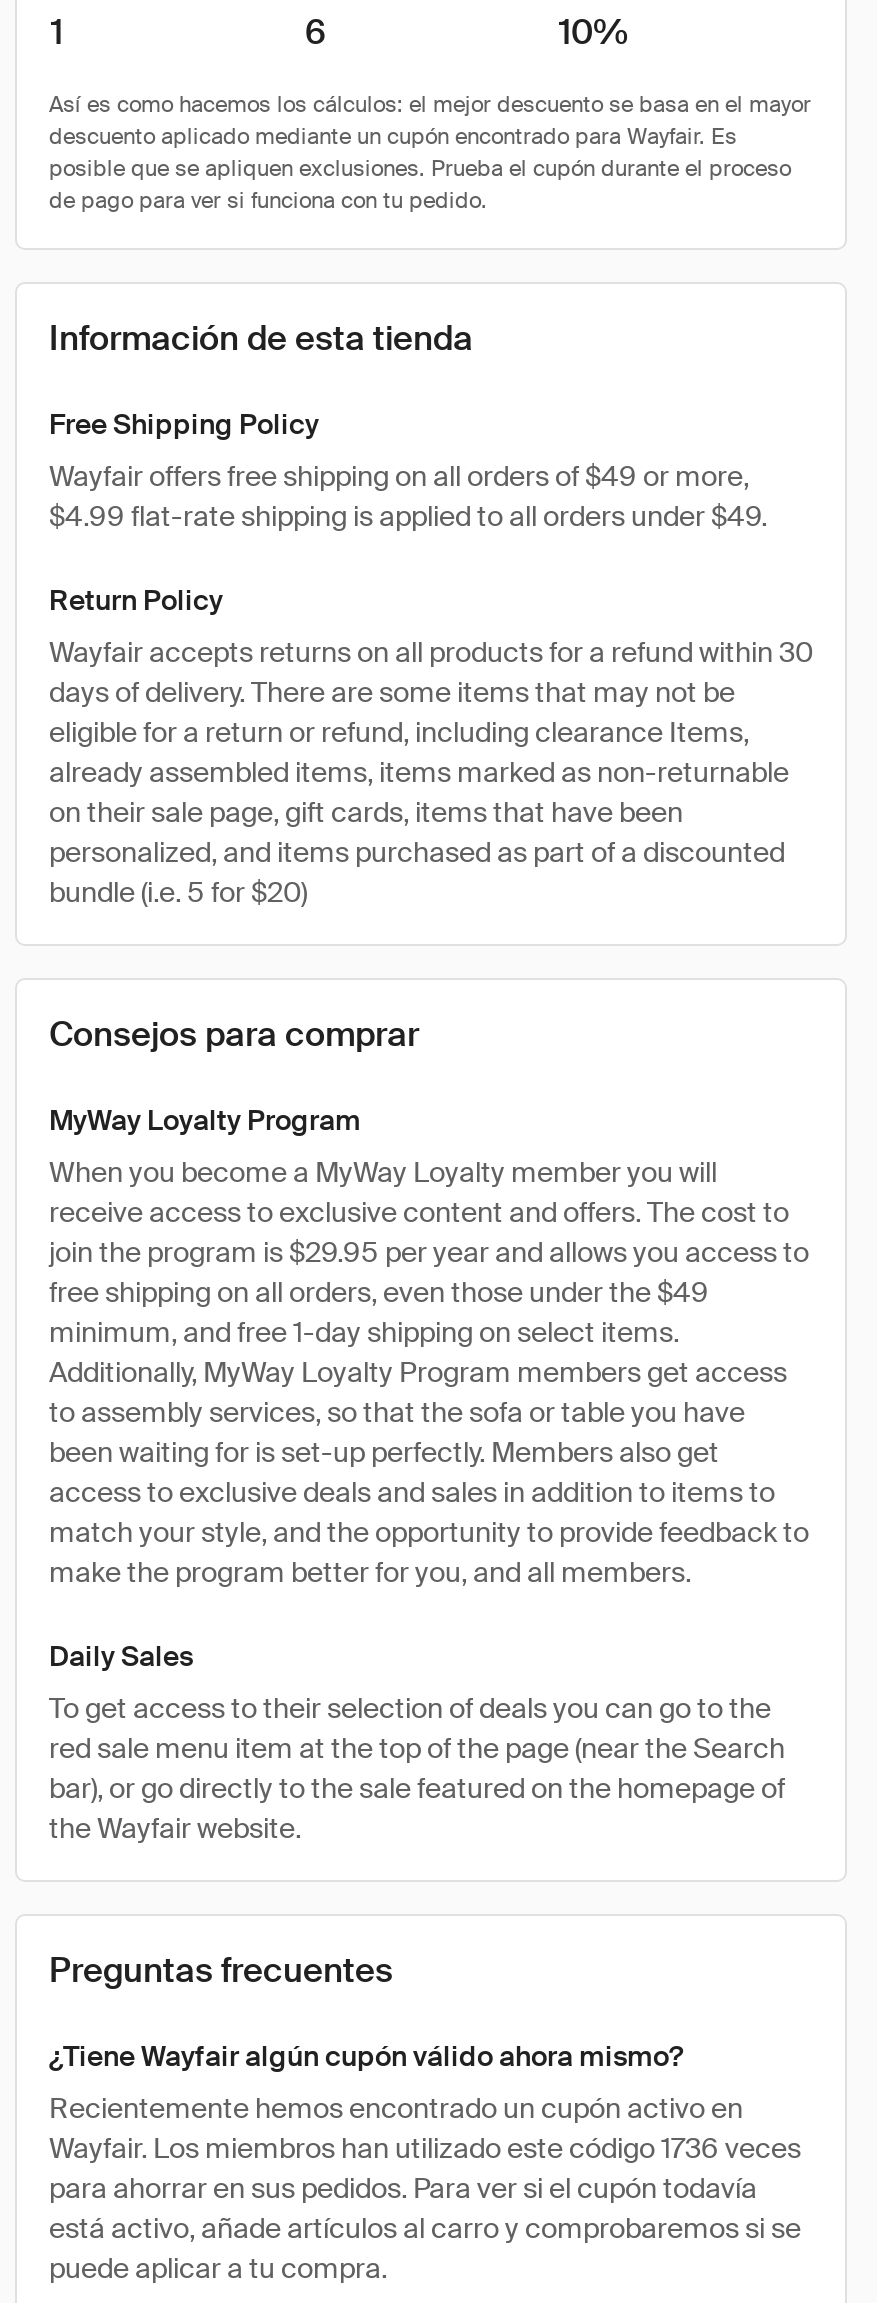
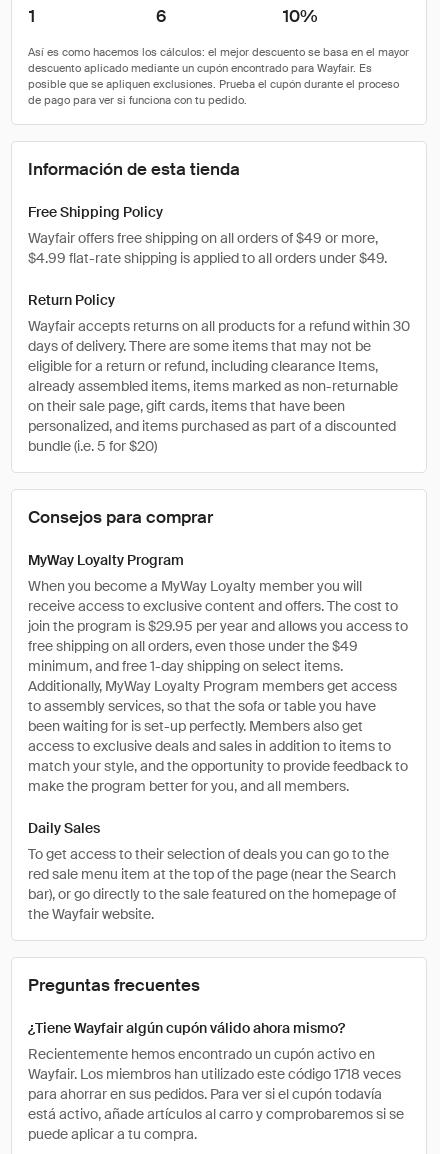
[49,2130,801,2166] Wayfair. Los miembros han utilizado este código 1736 veces -> [28,1065,401,1083] Wayfair. Los miembros han utilizado este código 1718 veces

